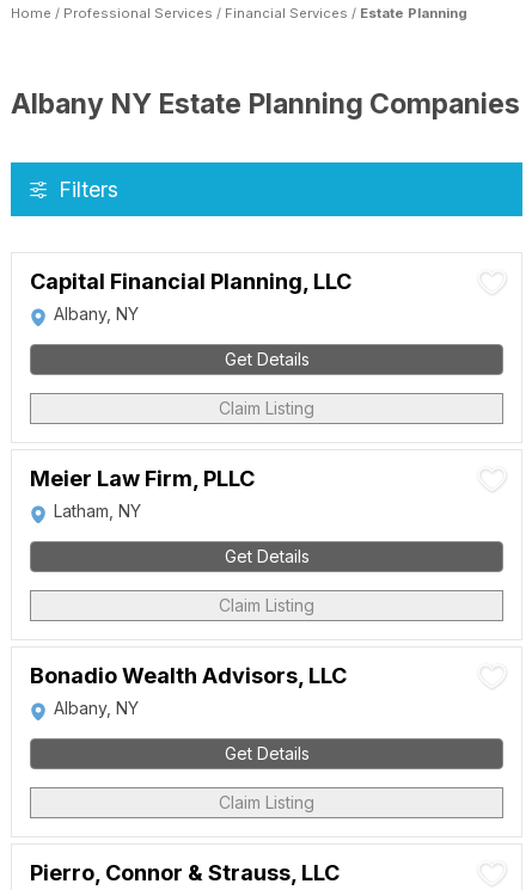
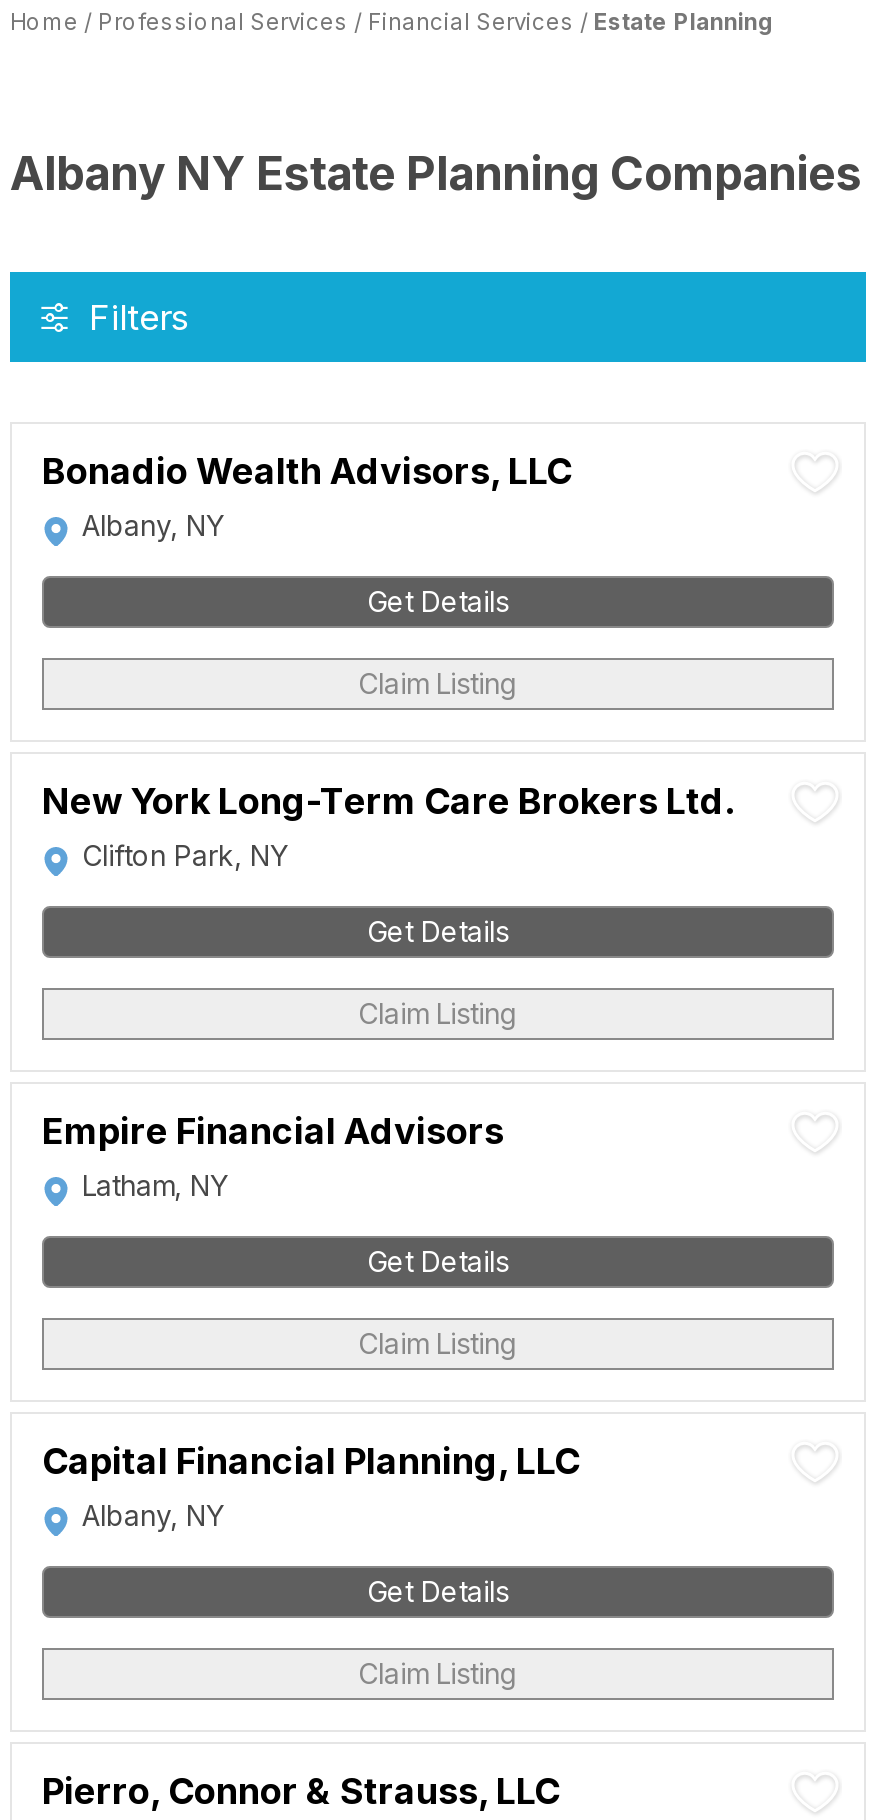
moved [30,269,351,294] -> [42,1440,580,1482]: Capital Financial Planning, LLC
[30,466,255,491] Meier Law Firm, PLLC -> [42,780,734,1152] New York Long-Term Care Brokers Ltd. | Clifton Park, NY | Get Details | Claim Listing | Empire Financial Advisors
moved [30,663,347,688] -> [42,450,572,492]: Bonadio Wealth Advisors, LLC

